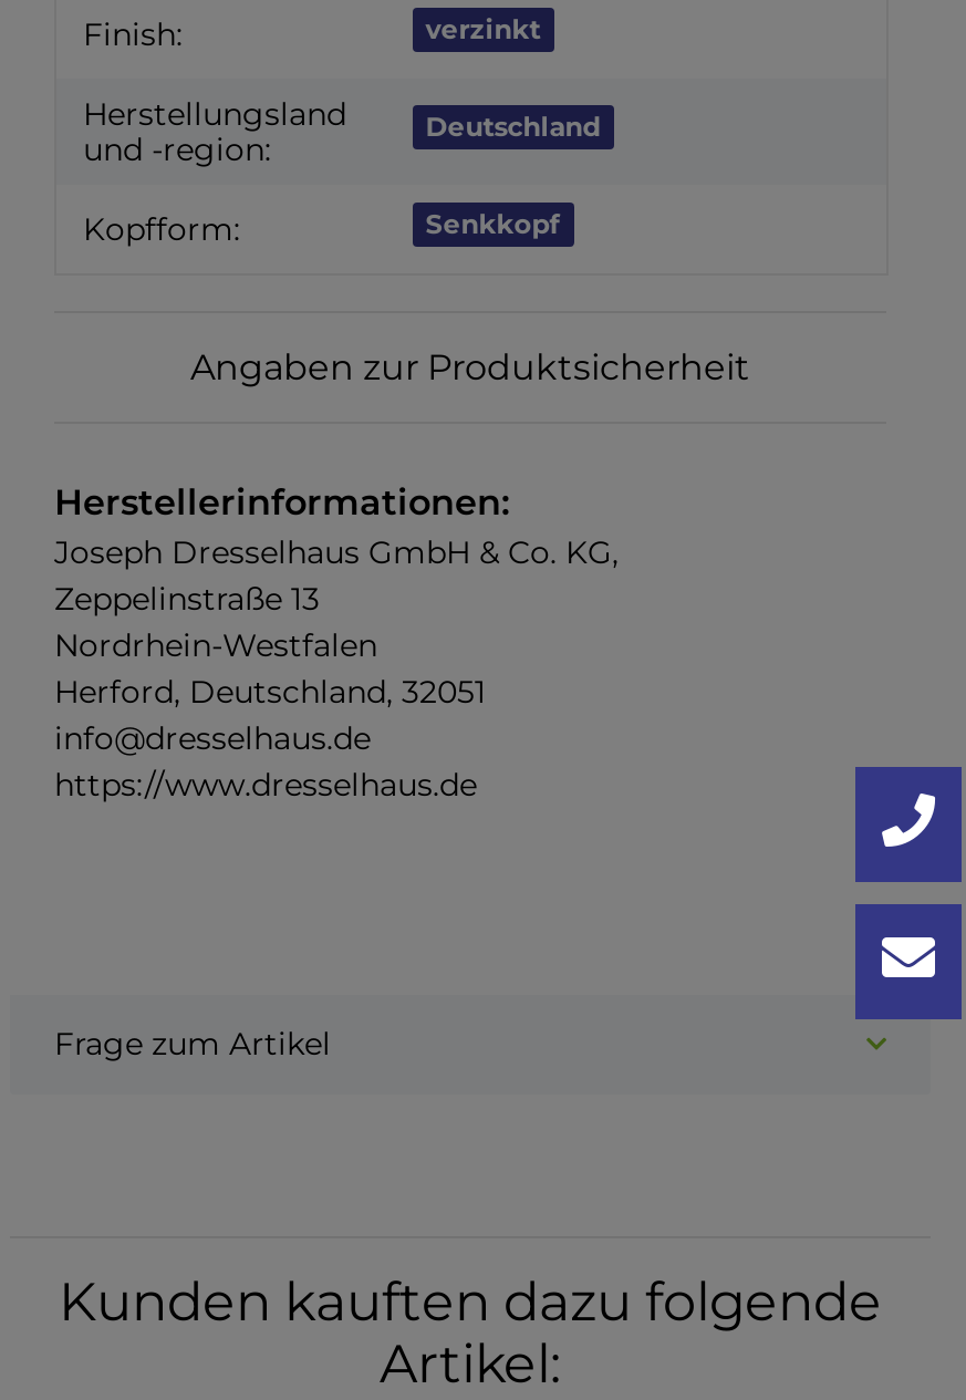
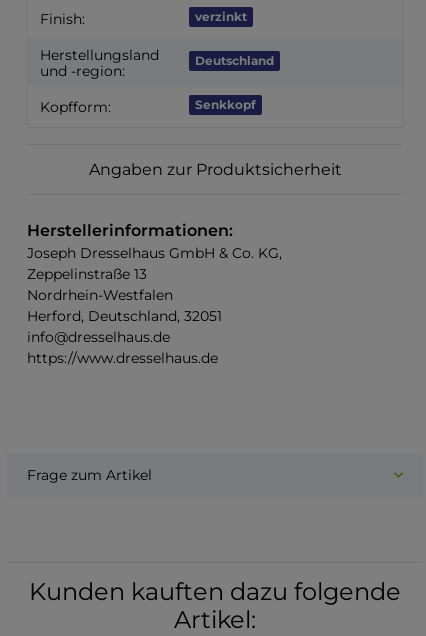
[853,765,959,884] [image] -> none
[853,902,959,1022] [image] -> none

